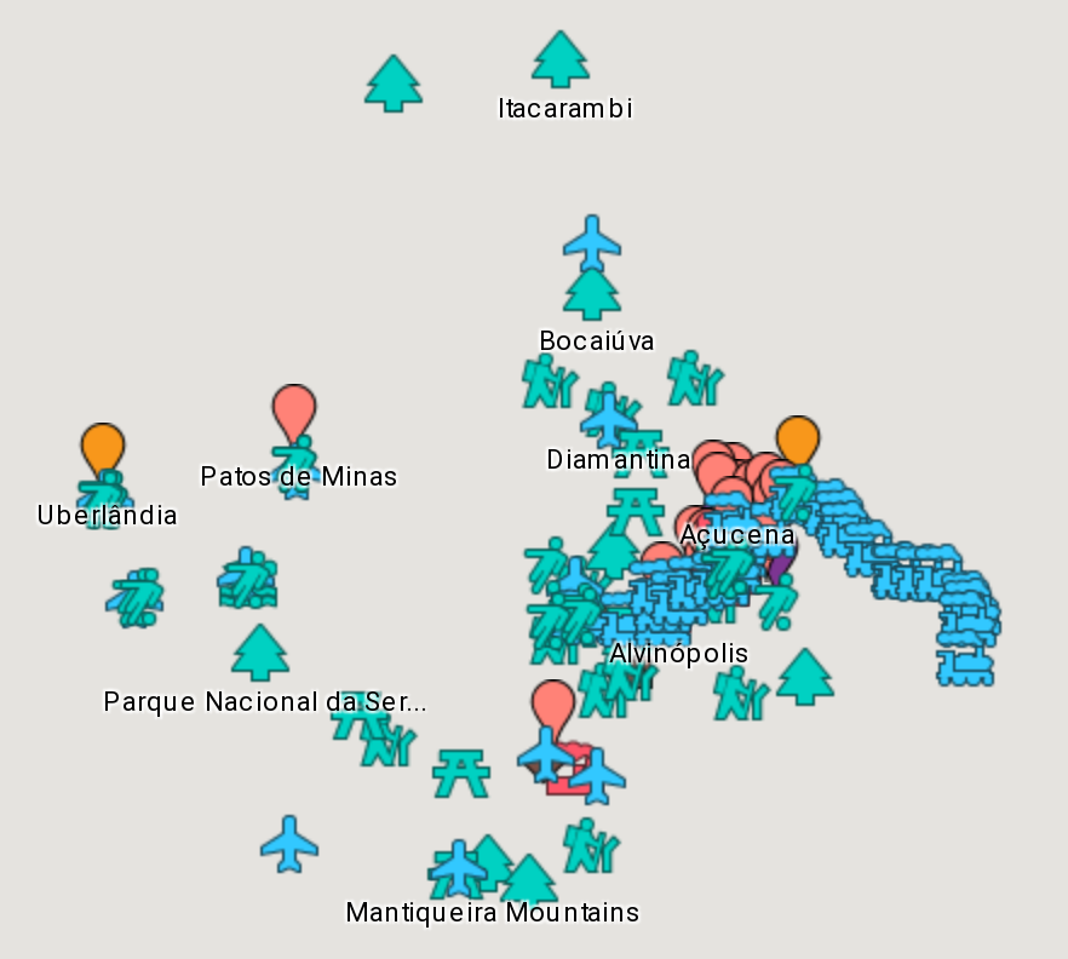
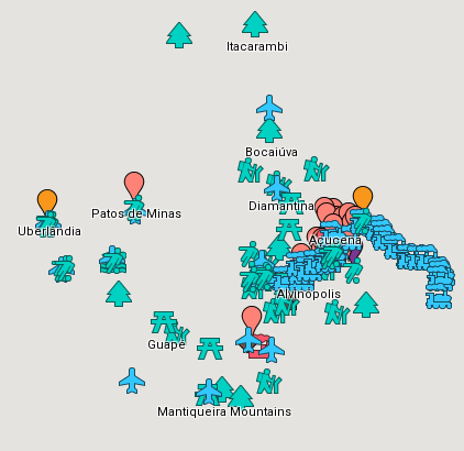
[103,685,427,717] Parque Nacional da Ser... -> [147,337,186,351] Guapé

